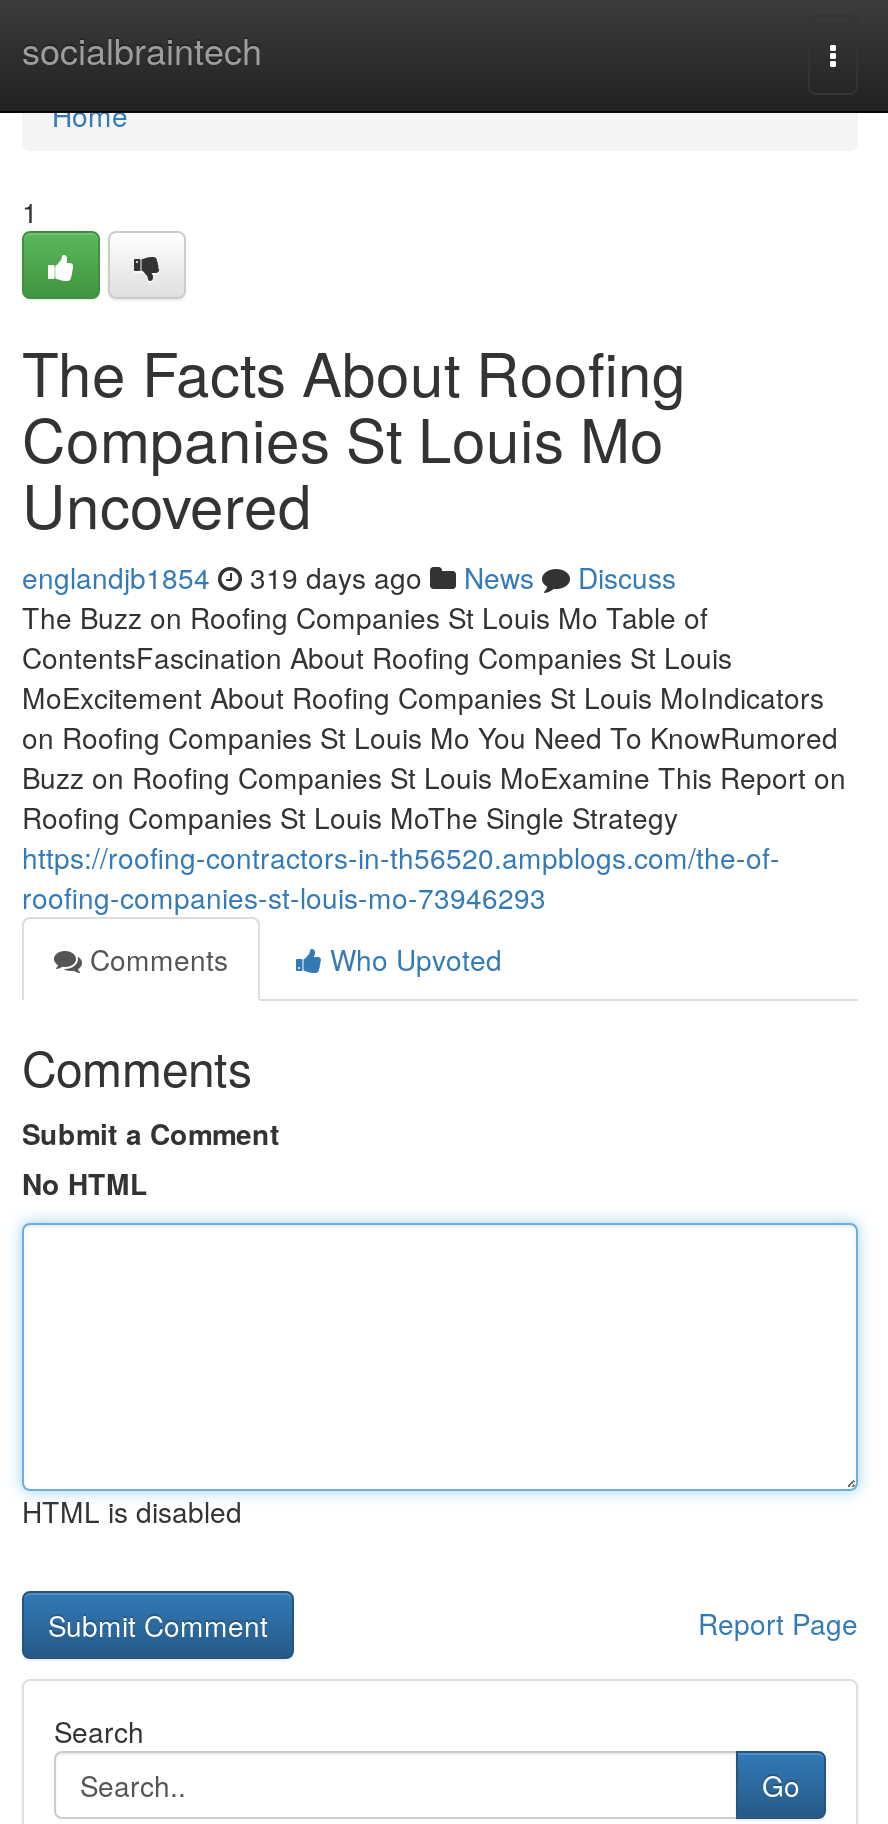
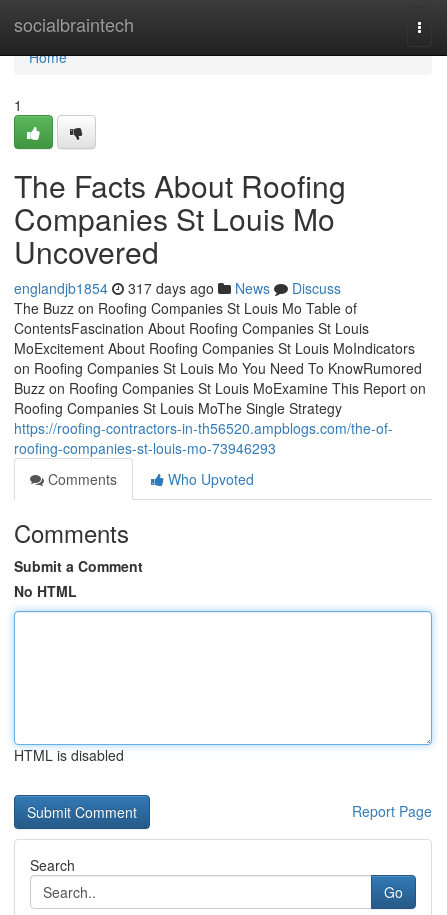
[22,557,676,597] englandjb1854 319 days ago News Discuss -> [14,278,341,298] englandjb1854 317 days ago News Discuss

